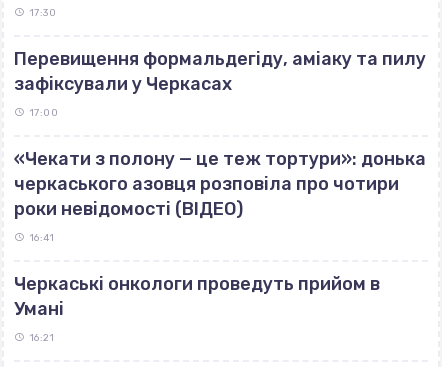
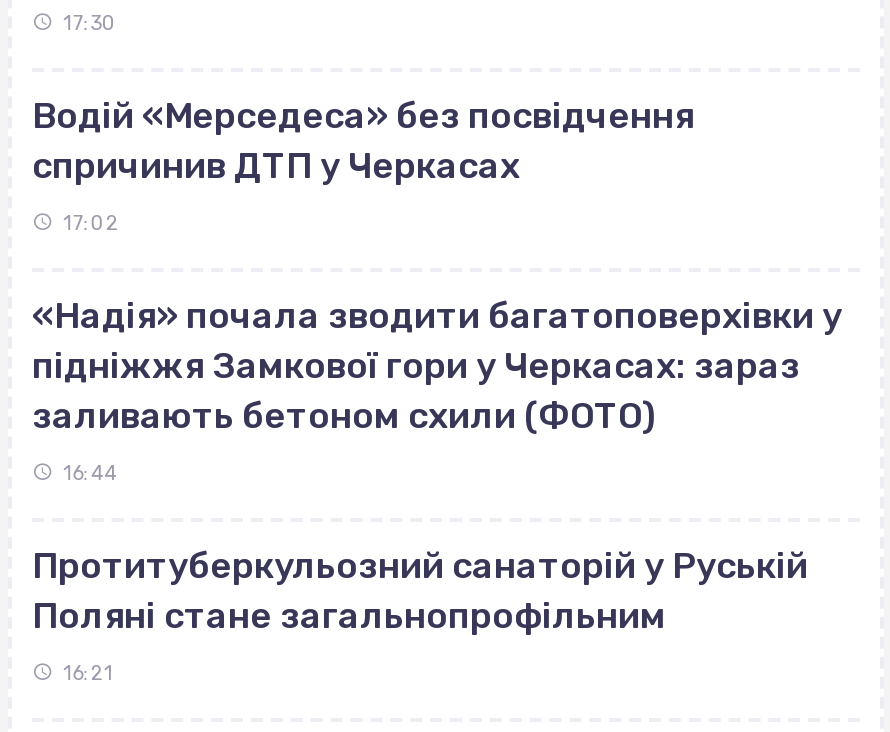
[14,48,426,95] Перевищення формальдегіду, аміаку та пилу | зафіксували у Черкасах -> [32,93,694,187] Водій «Мерседеса» без посвідчення | спричинив ДТП у Черкасах
[30,107,59,119] 17:00 -> [63,211,119,235] 17:02
[14,148,426,220] «Чекати з полону — це теж тортури»: донька | черкаського азовця розповіла про чотири | роки невідомості (ВІДЕО) -> [32,293,842,437] «Надія» почала зводити багатоповерхівки у | підніжжя Замкової гори у Черкасах: зараз | заливають бетоном схили (ФОТО)
[30,232,55,244] 16:41 -> [63,461,117,485] 16:44
[14,273,380,320] Черкаські онкологи проведуть прийом в | Умані -> [32,543,808,637] Протитуберкульозний санаторій у Руській | Поляні стане загальнопрофільним

